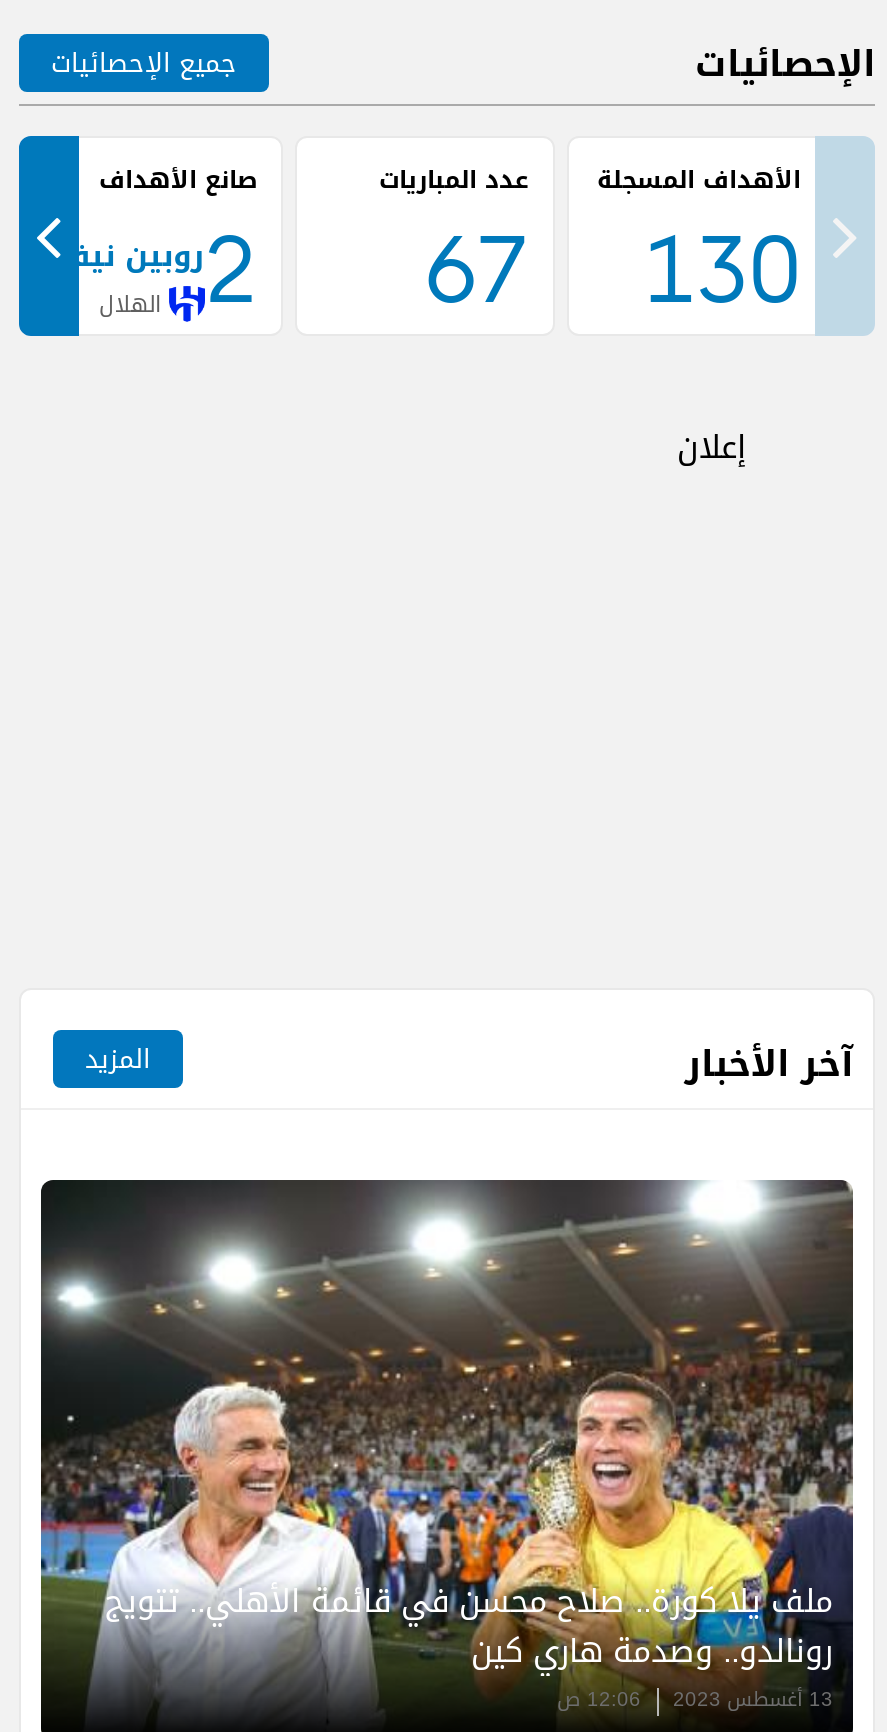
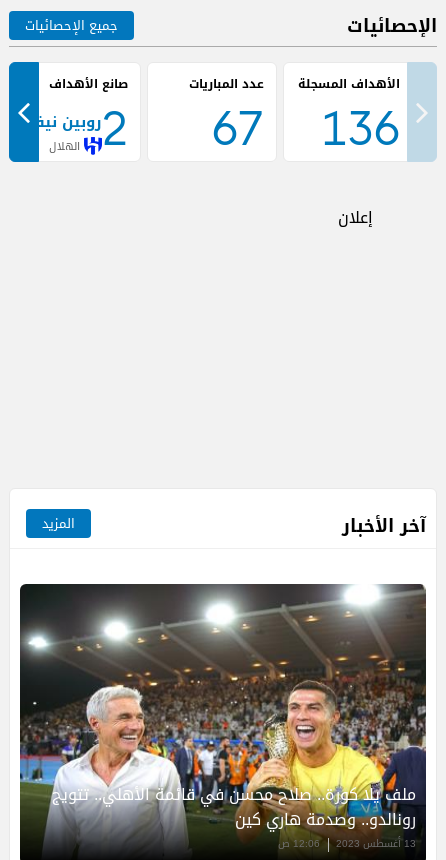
[645,215,801,325] 130 -> [322,101,400,156] 136

